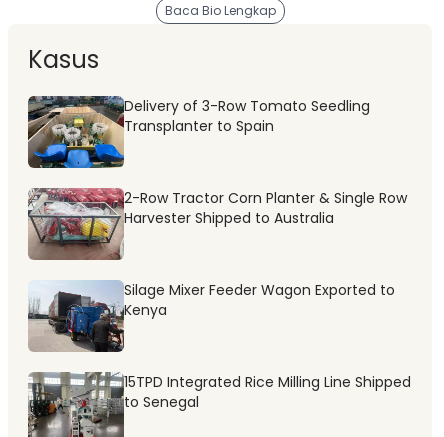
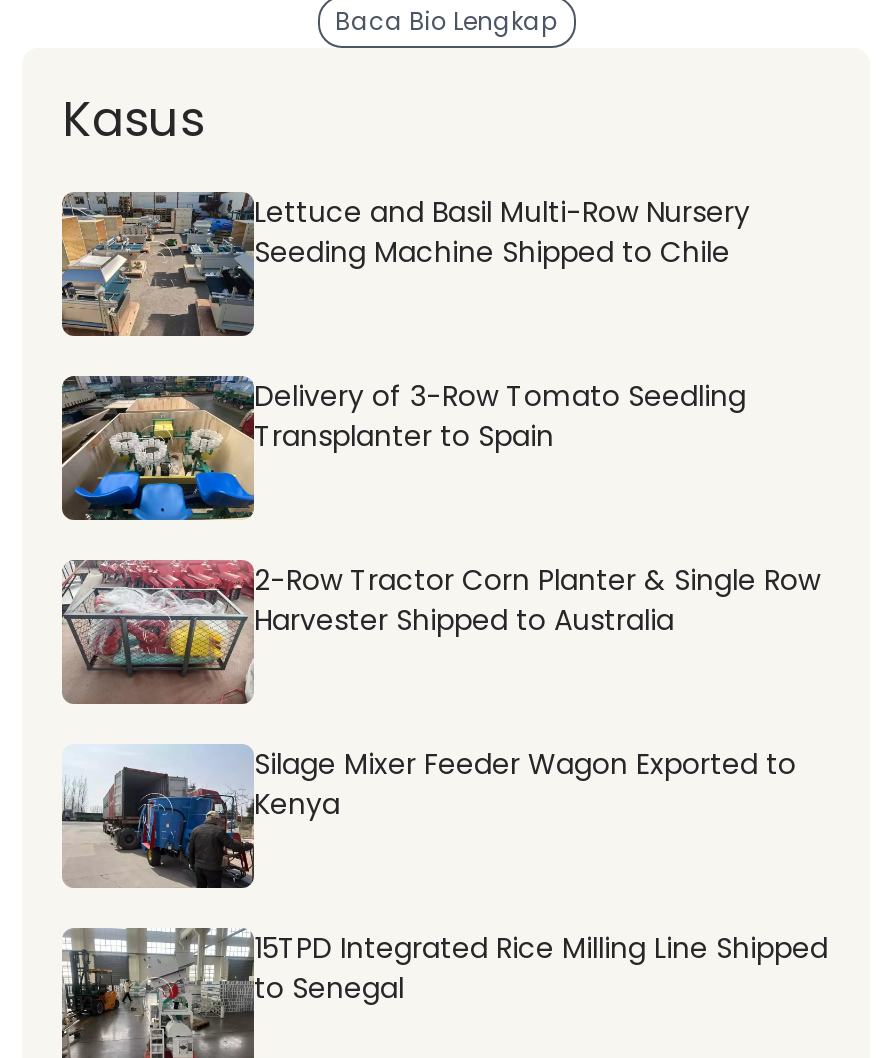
none -> [60,192,750,338] [image] | Lettuce and Basil Multi-Row Nursery | Seeding Machine Shipped to Chile

